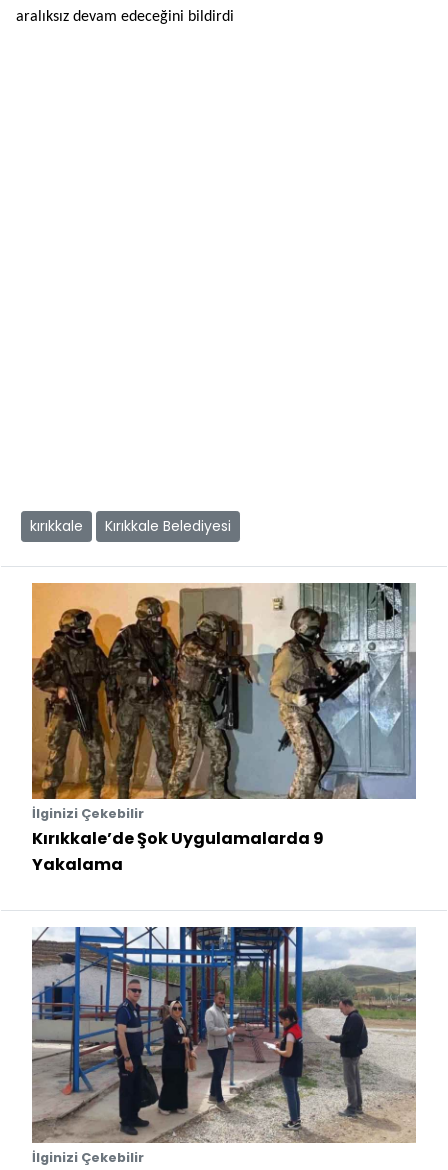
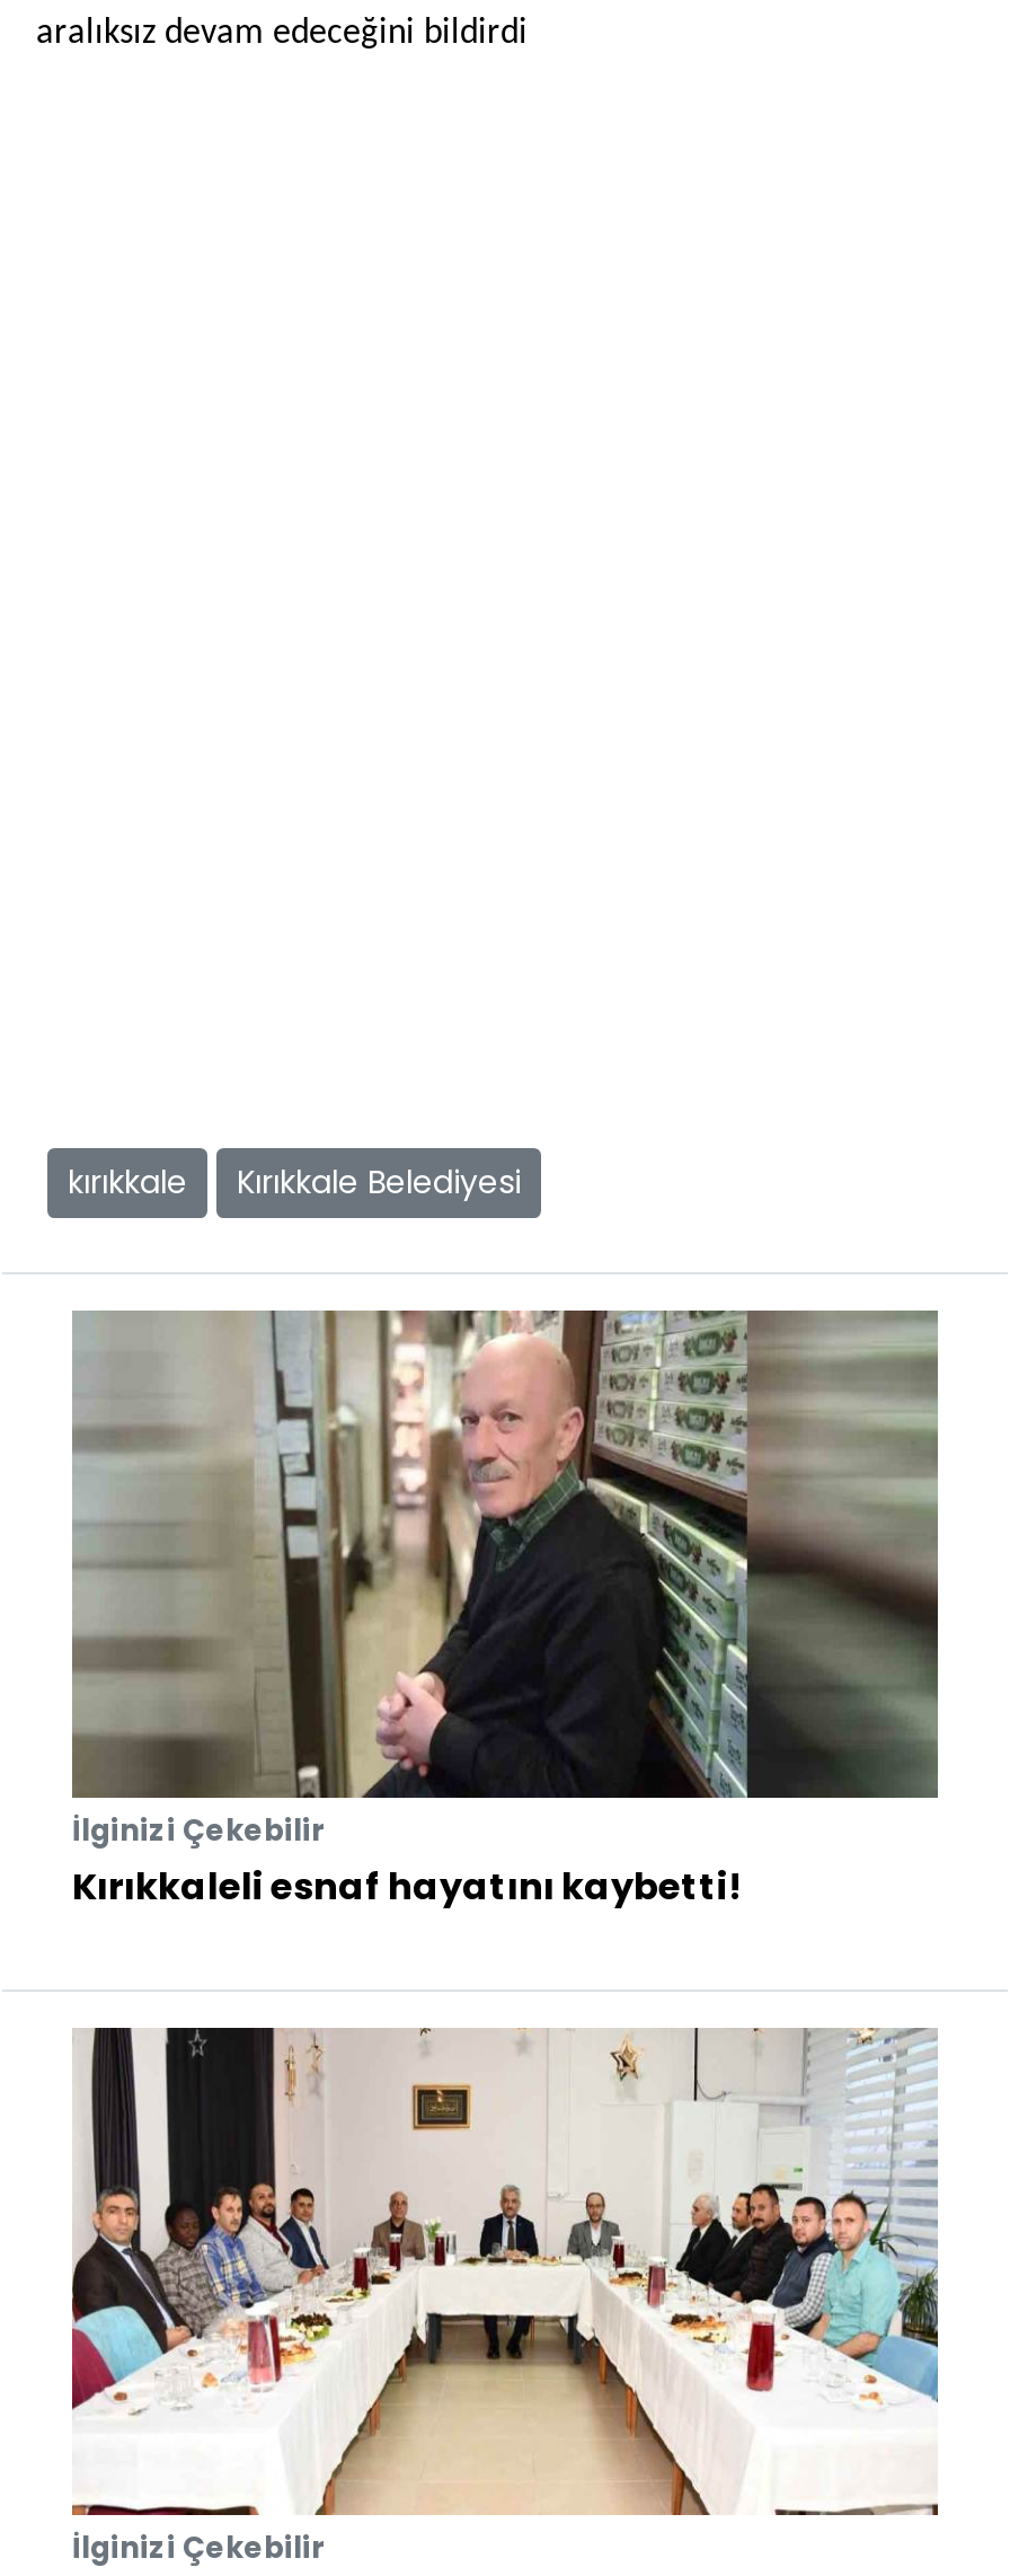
[31,583,416,876] [image] | Kırıkkale’de Şok Uygulamalarda 9 | Yakalama -> [72,1308,940,1913] [image] | Kırıkkaleli esnaf hayatını kaybetti!
[31,926,416,1144] [image] -> [70,2026,938,2517] [image]

